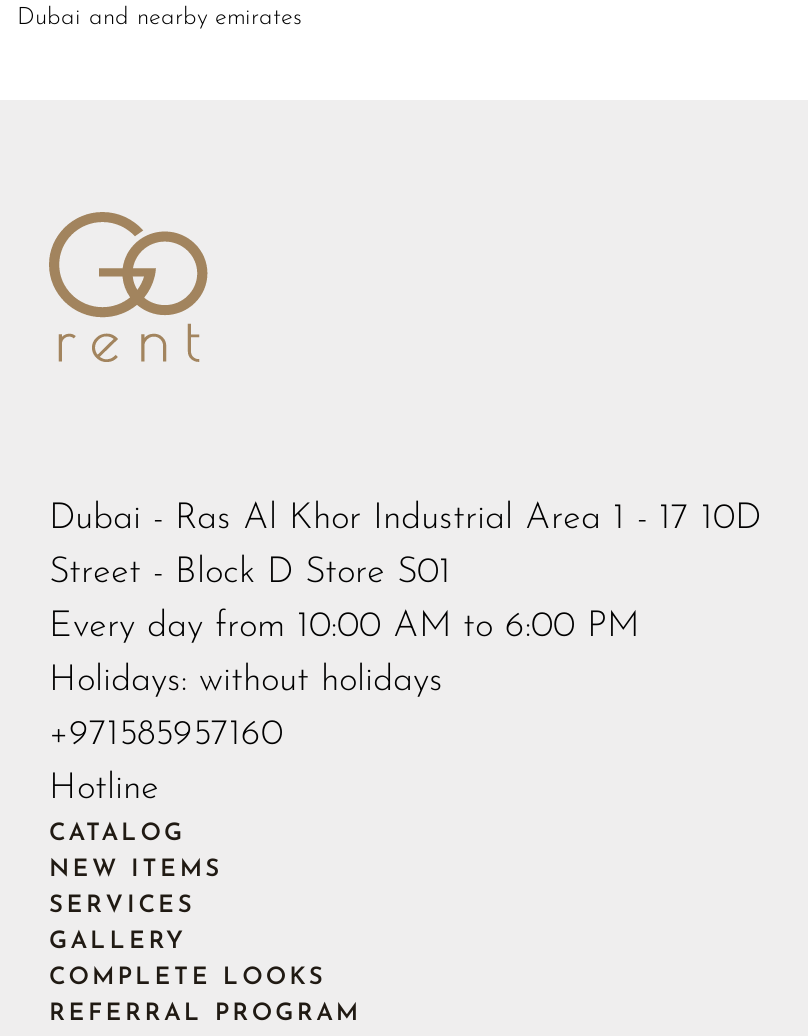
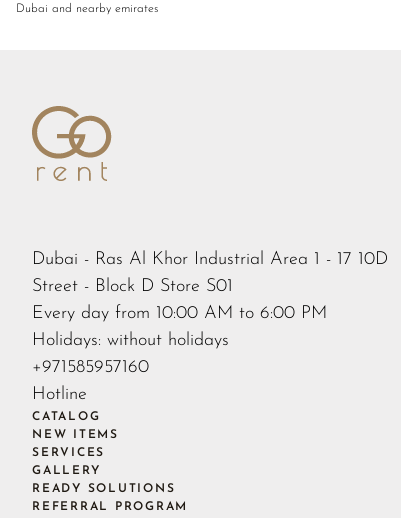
[49,966,326,990] COMPLETE LOOKS -> [32,483,175,495] READY SOLUTIONS

